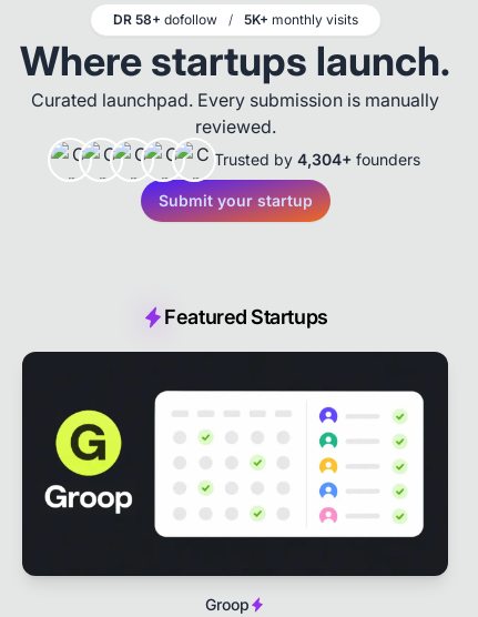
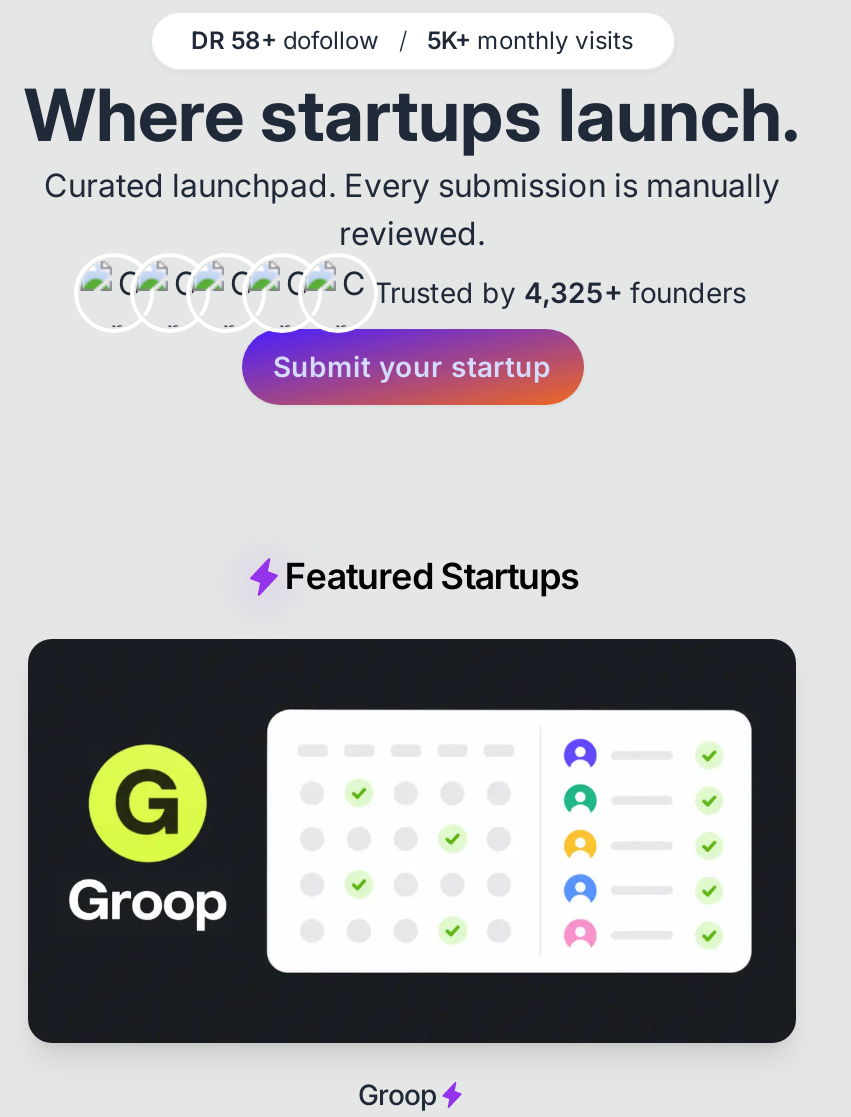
[214,150,420,169] Trusted by 4,304+ founders -> [374,275,746,309] Trusted by 4,325+ founders

